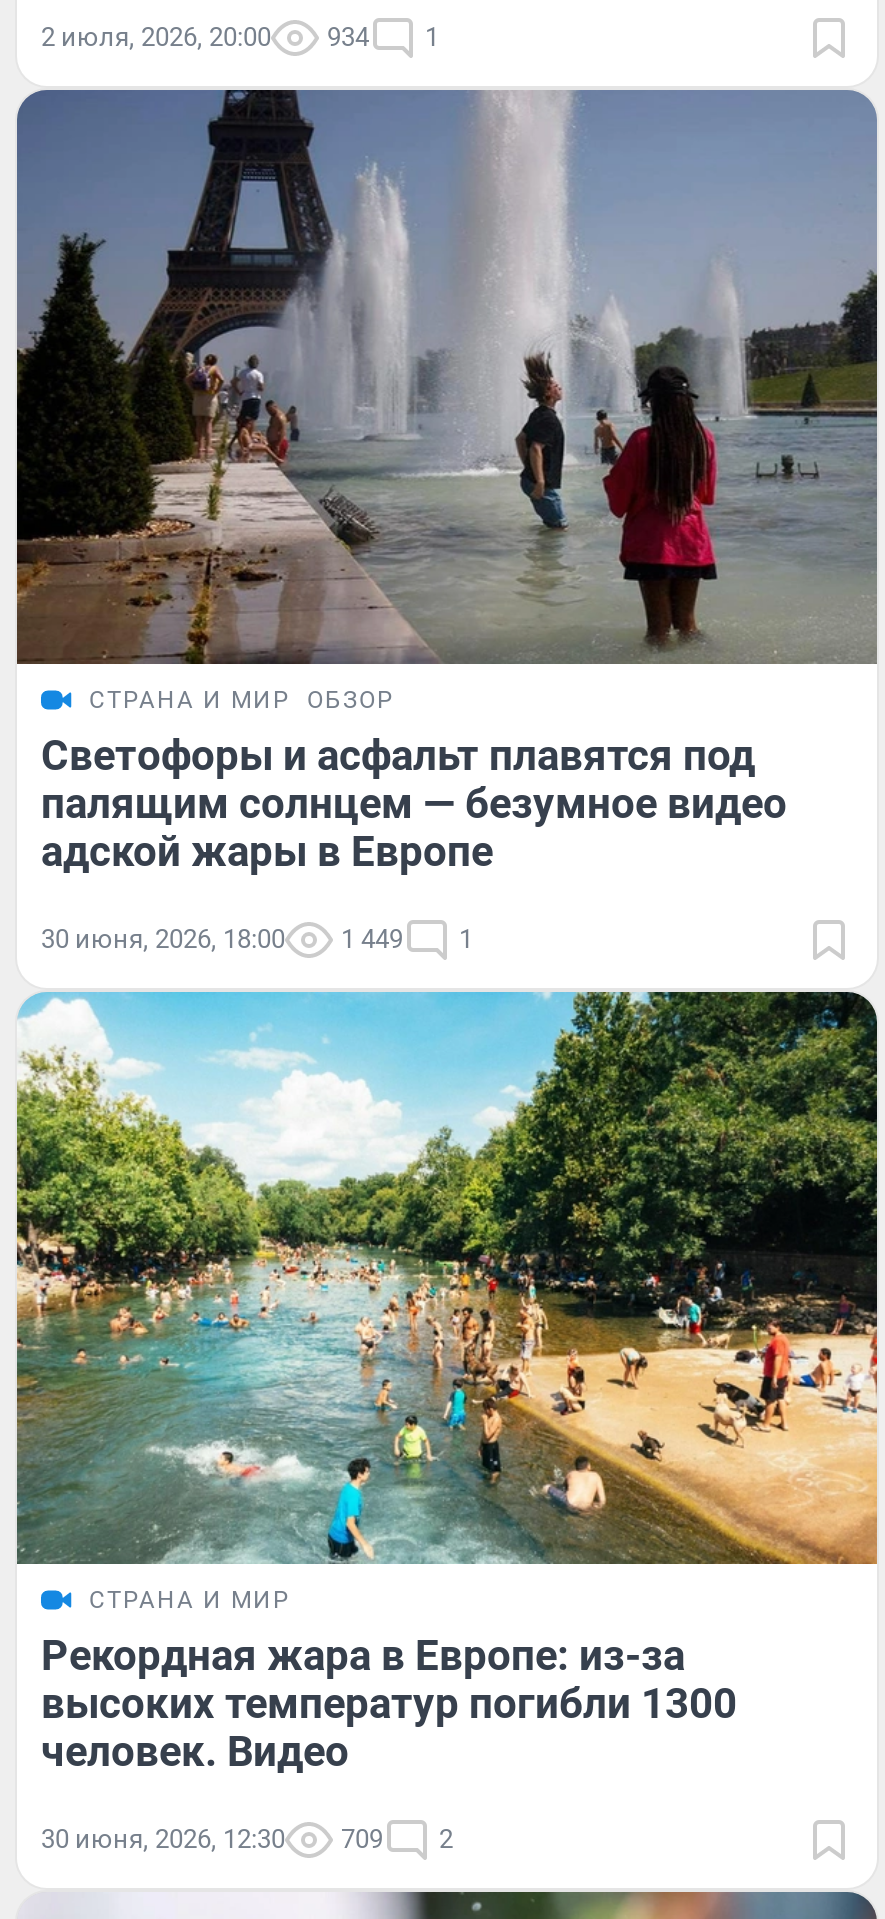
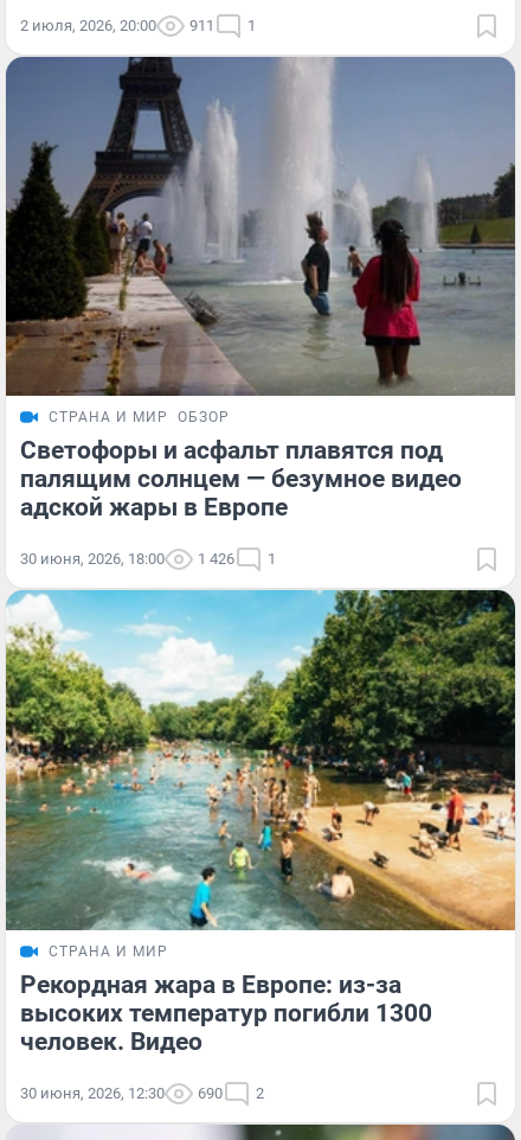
[41,22,439,52] 2 июля, 2026, 20:00 934 1 -> [20,16,256,34] 2 июля, 2026, 20:00 911 1
[41,923,473,953] 30 июня, 2026, 18:00 1 449 1 -> [20,550,276,568] 30 июня, 2026, 18:00 1 426 1
[41,1825,453,1855] 30 июня, 2026, 12:30 709 2 -> [20,1084,264,1102] 30 июня, 2026, 12:30 690 2

